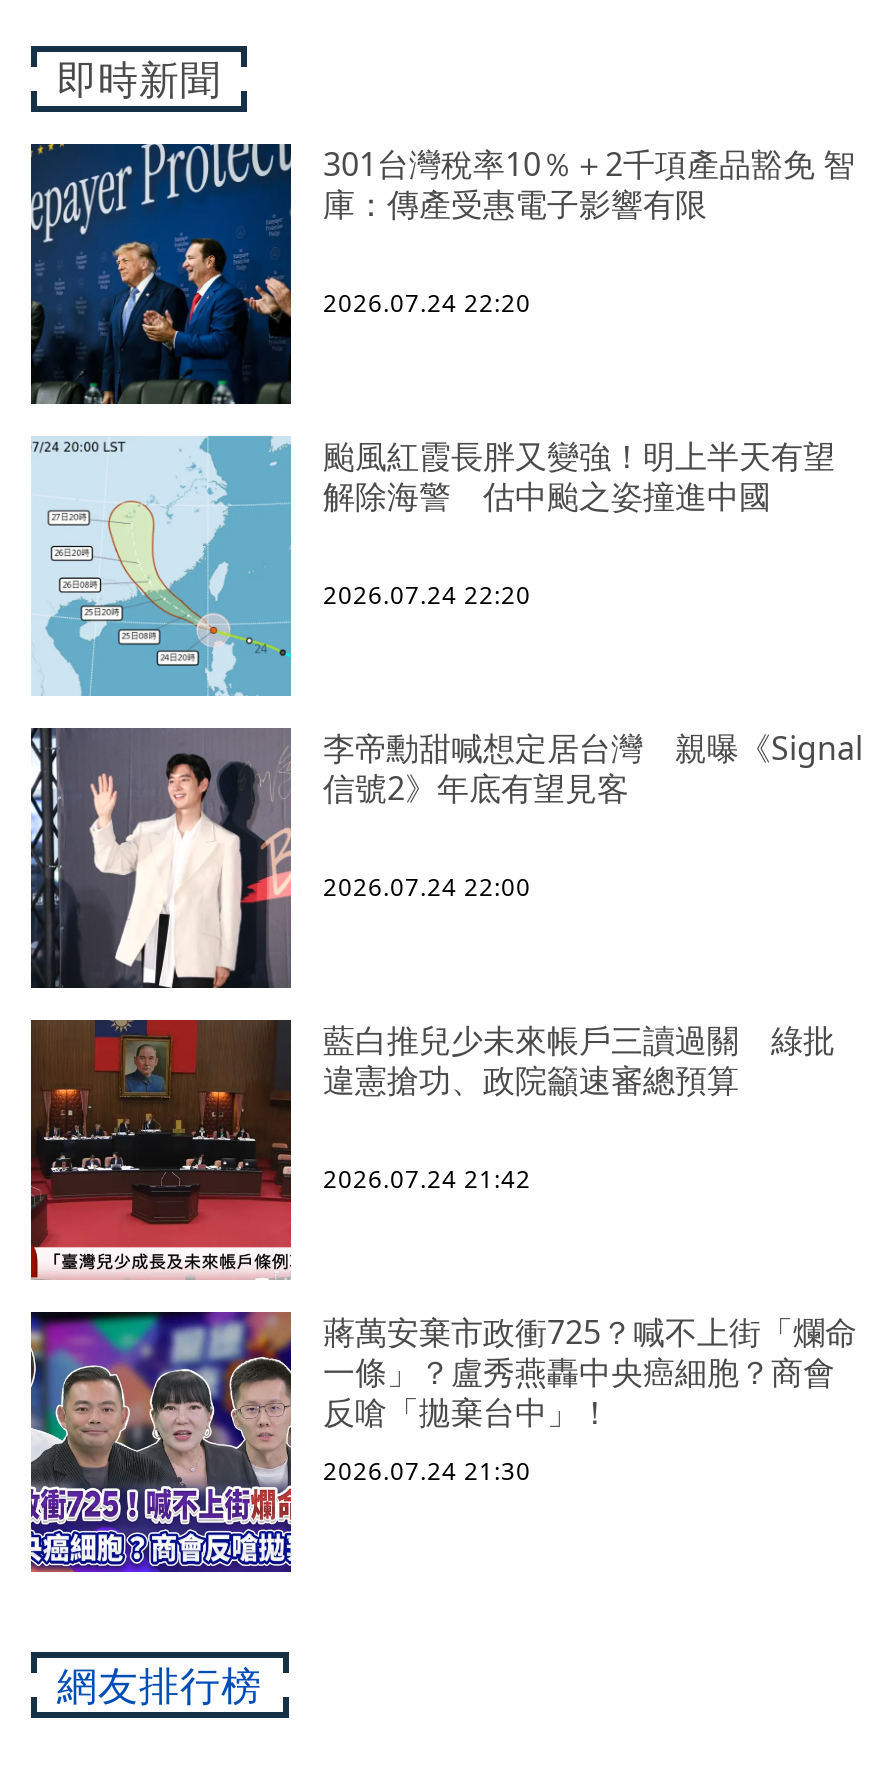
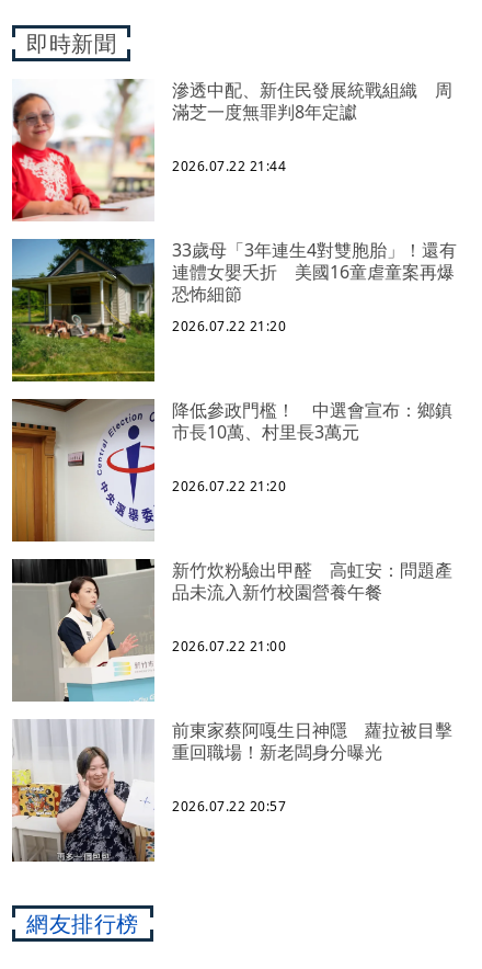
[29,142,823,406] [image] | 301台灣稅率10％＋2千項產品豁免 智 | 庫：傳產受惠電子影響有限 -> [11,78,452,221] [image] | 滲透中配、新住民發展統戰組織 周 | 滿芝一度無罪判8年定讞
[323,286,531,320] 2026.07.24 22:20 -> [172,157,286,175] 2026.07.22 21:44
[31,434,835,698] [image] | 颱風紅霞長胖又變強！明上半天有望 | 解除海警 估中颱之姿撞進中國 -> [11,238,457,383] [image] | 33歲母「3年連生4對雙胞胎」！還有 | 連體女嬰夭折 美國16童虐童案再爆 | 恐怖細節
[323,578,531,612] 2026.07.24 22:20 -> [172,317,286,336] 2026.07.22 21:20
[29,726,863,990] [image] | 李帝勳甜喊想定居台灣 親曝《Signal | 信號2》年底有望見客 -> [11,398,452,543] [image] | 降低參政門檻！ 中選會宣布：鄉鎮 | 市長10萬、村里長3萬元
[323,870,531,904] 2026.07.24 22:00 -> [172,477,286,496] 2026.07.22 21:20
[29,1018,835,1280] [image] | 藍白推兒少未來帳戶三讀過關 綠批 | 違憲搶功、政院籲速審總預算 -> [12,558,452,703] [image] | 新竹炊粉驗出甲醛 高虹安：問題產 | 品未流入新竹校園營養午餐
[323,1162,531,1196] 2026.07.24 21:42 -> [172,637,286,656] 2026.07.22 21:00
[29,1310,857,1574] [image] | 蔣萬安棄市政衝725？喊不上街「爛命 | 一條」？盧秀燕轟中央癌細胞？商會 | 反嗆「拋棄台中」！ -> [11,718,452,863] [image] | 前東家蔡阿嘎生日神隱 蘿拉被目擊 | 重回職場！新老闆身分曝光
[323,1454,531,1488] 2026.07.24 21:30 -> [172,797,286,816] 2026.07.22 20:57

